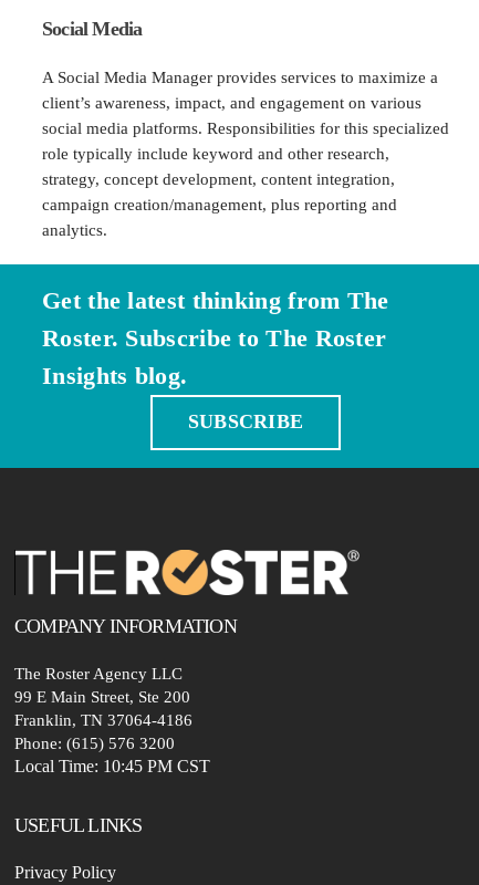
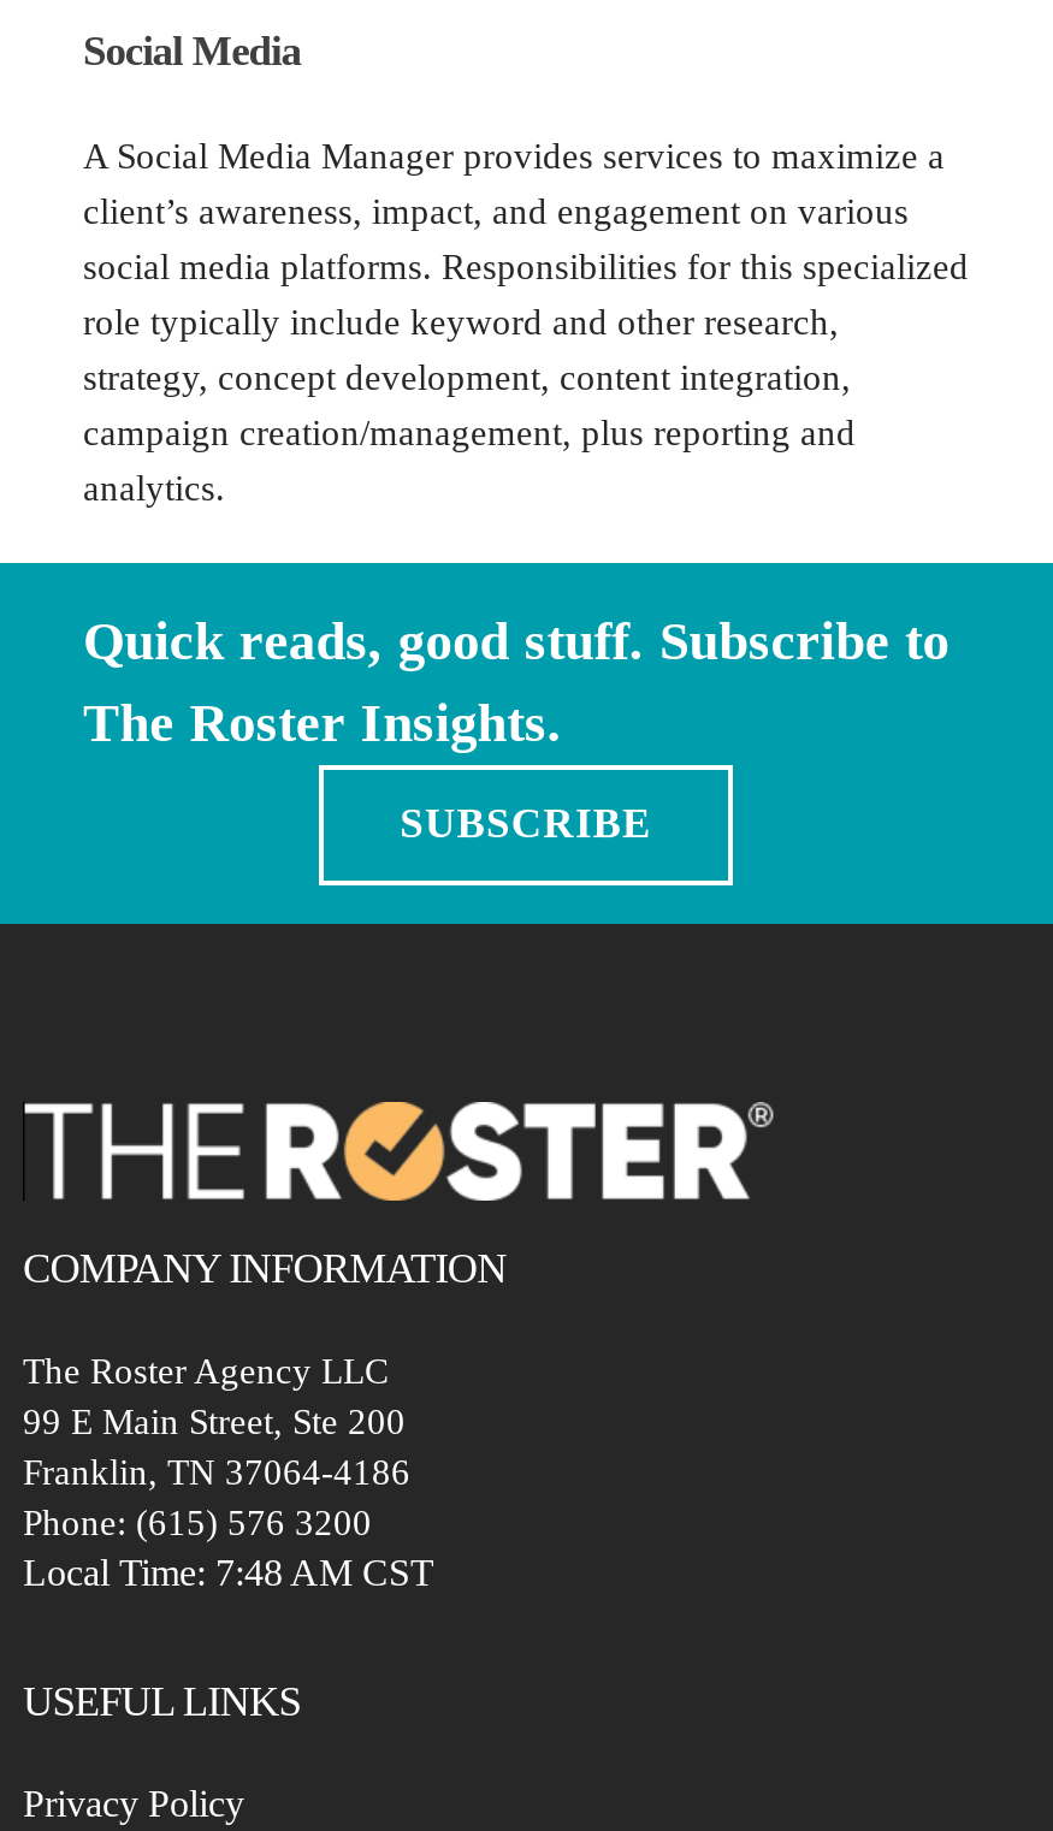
[42,286,389,389] Get the latest thinking from The | Roster. Subscribe to The Roster | Insights blog. -> [83,610,950,752] Quick reads, good stuff. Subscribe to | The Roster Insights.
[14,756,210,775] Local Time: 10:45 PM CST -> [23,1551,434,1592] Local Time: 7:48 AM CST

